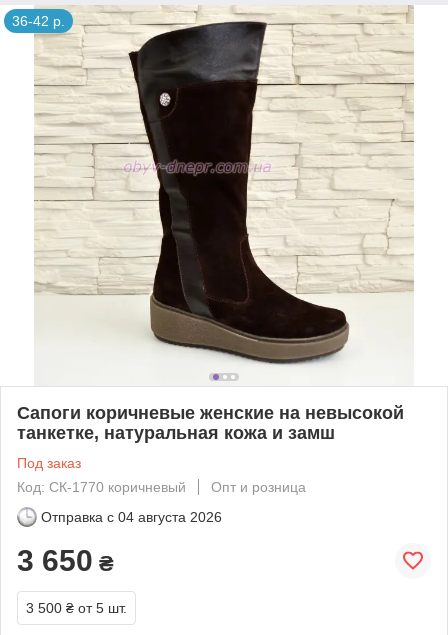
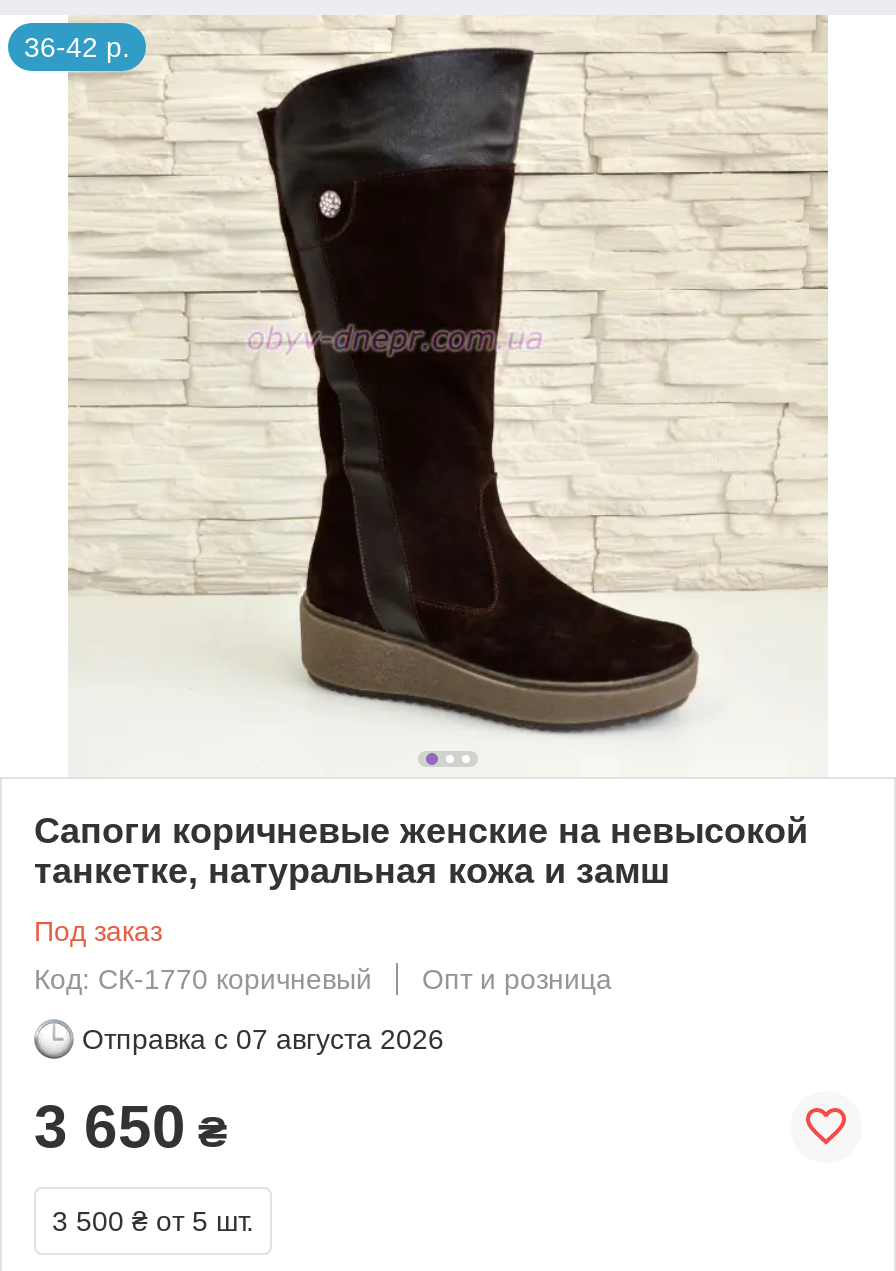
[41,509,222,525] Отправка с 04 августа 2026 -> [82,1023,444,1055] Отправка с 07 августа 2026

